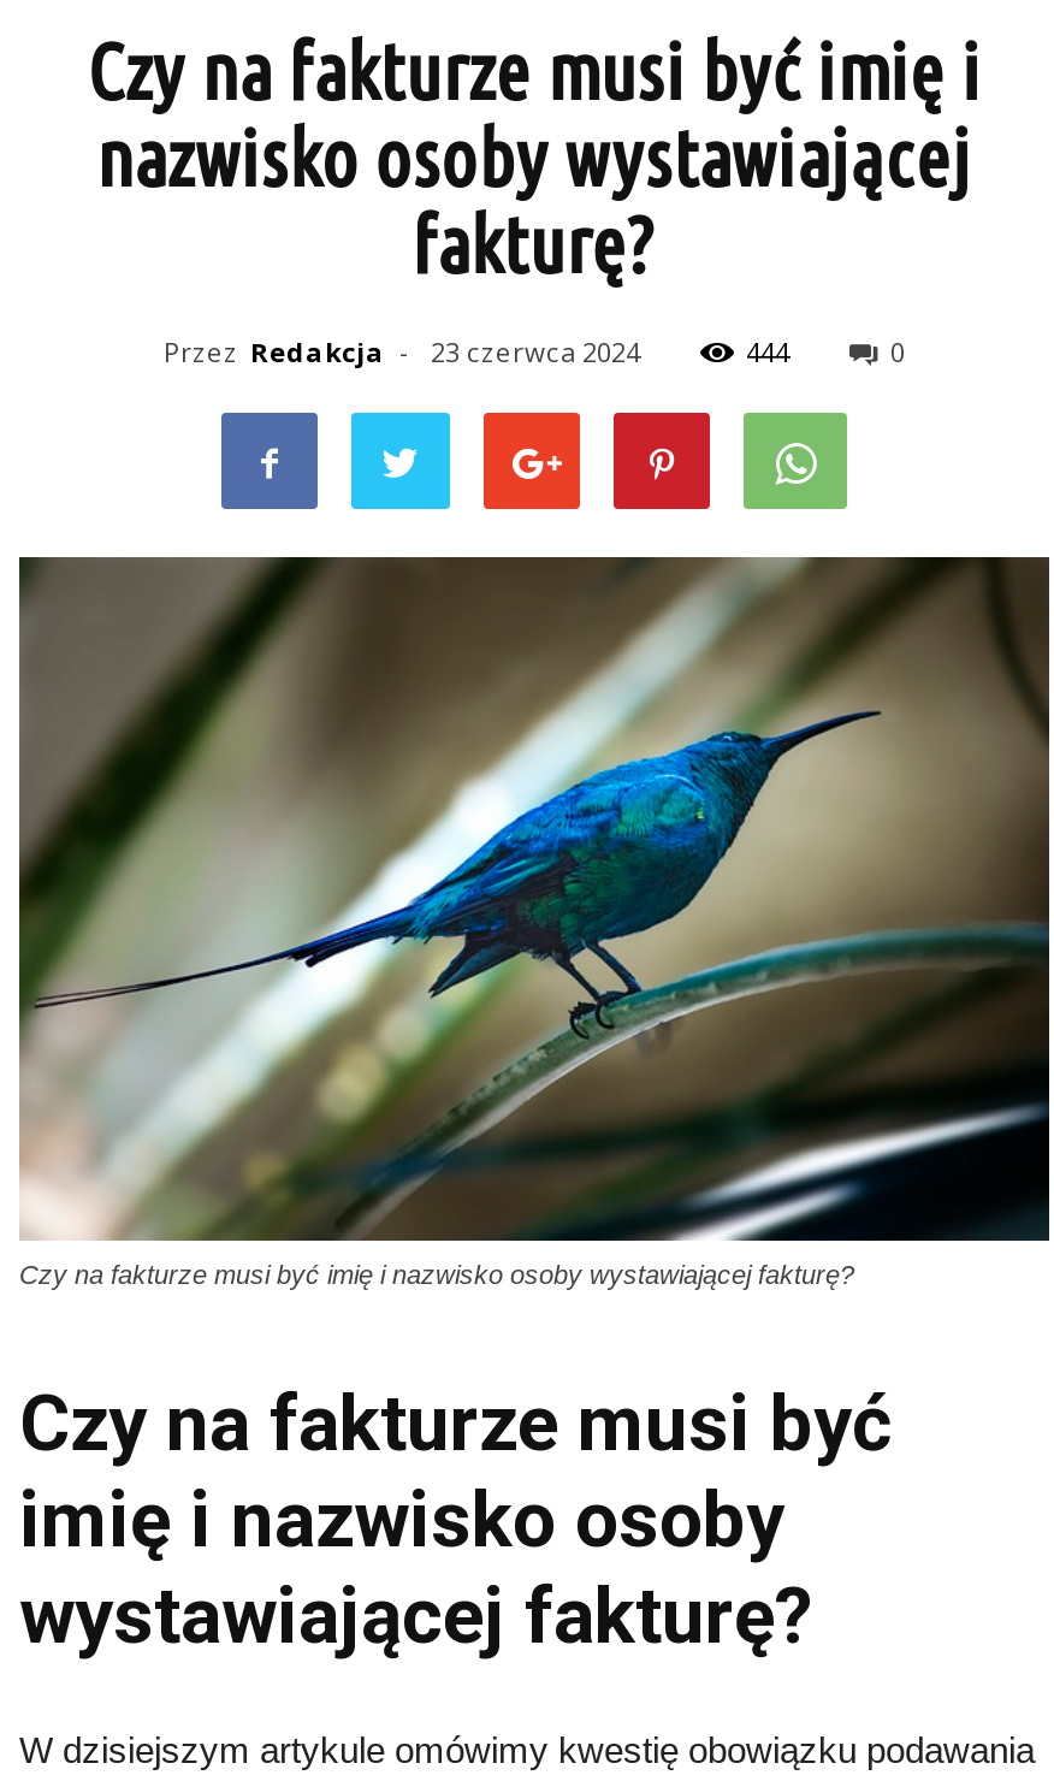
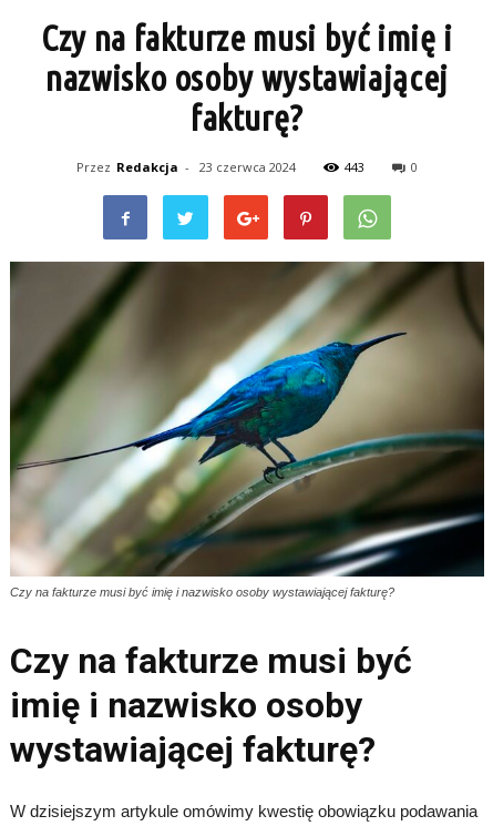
[746,333,789,369] 444 -> [345,159,364,175] 443

